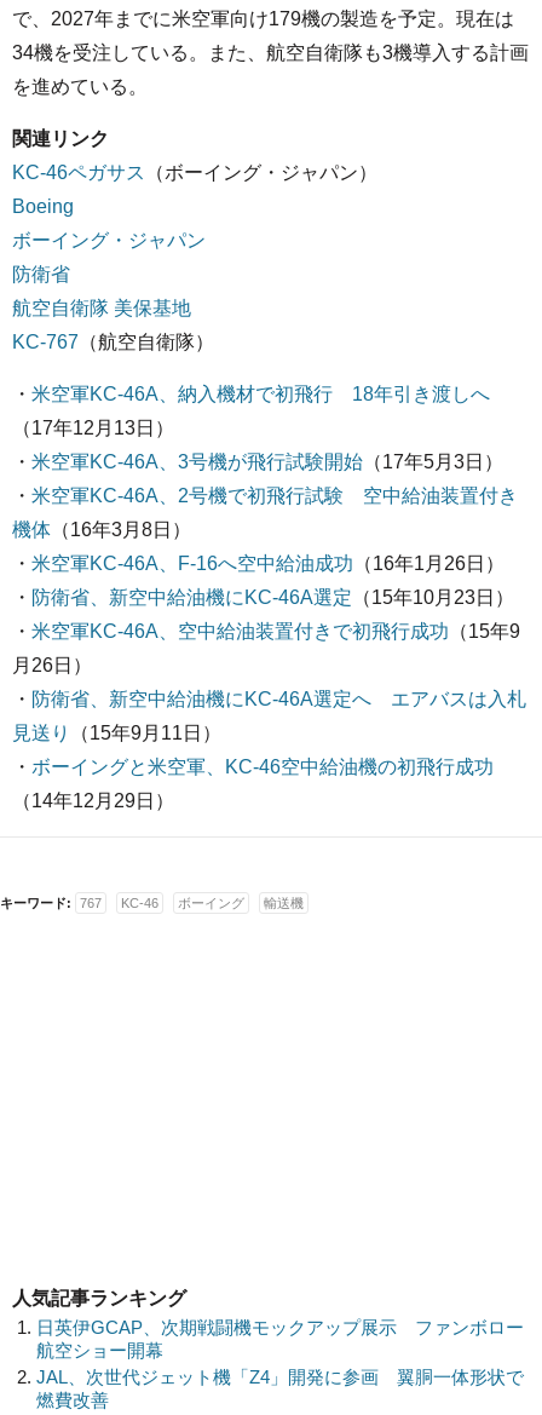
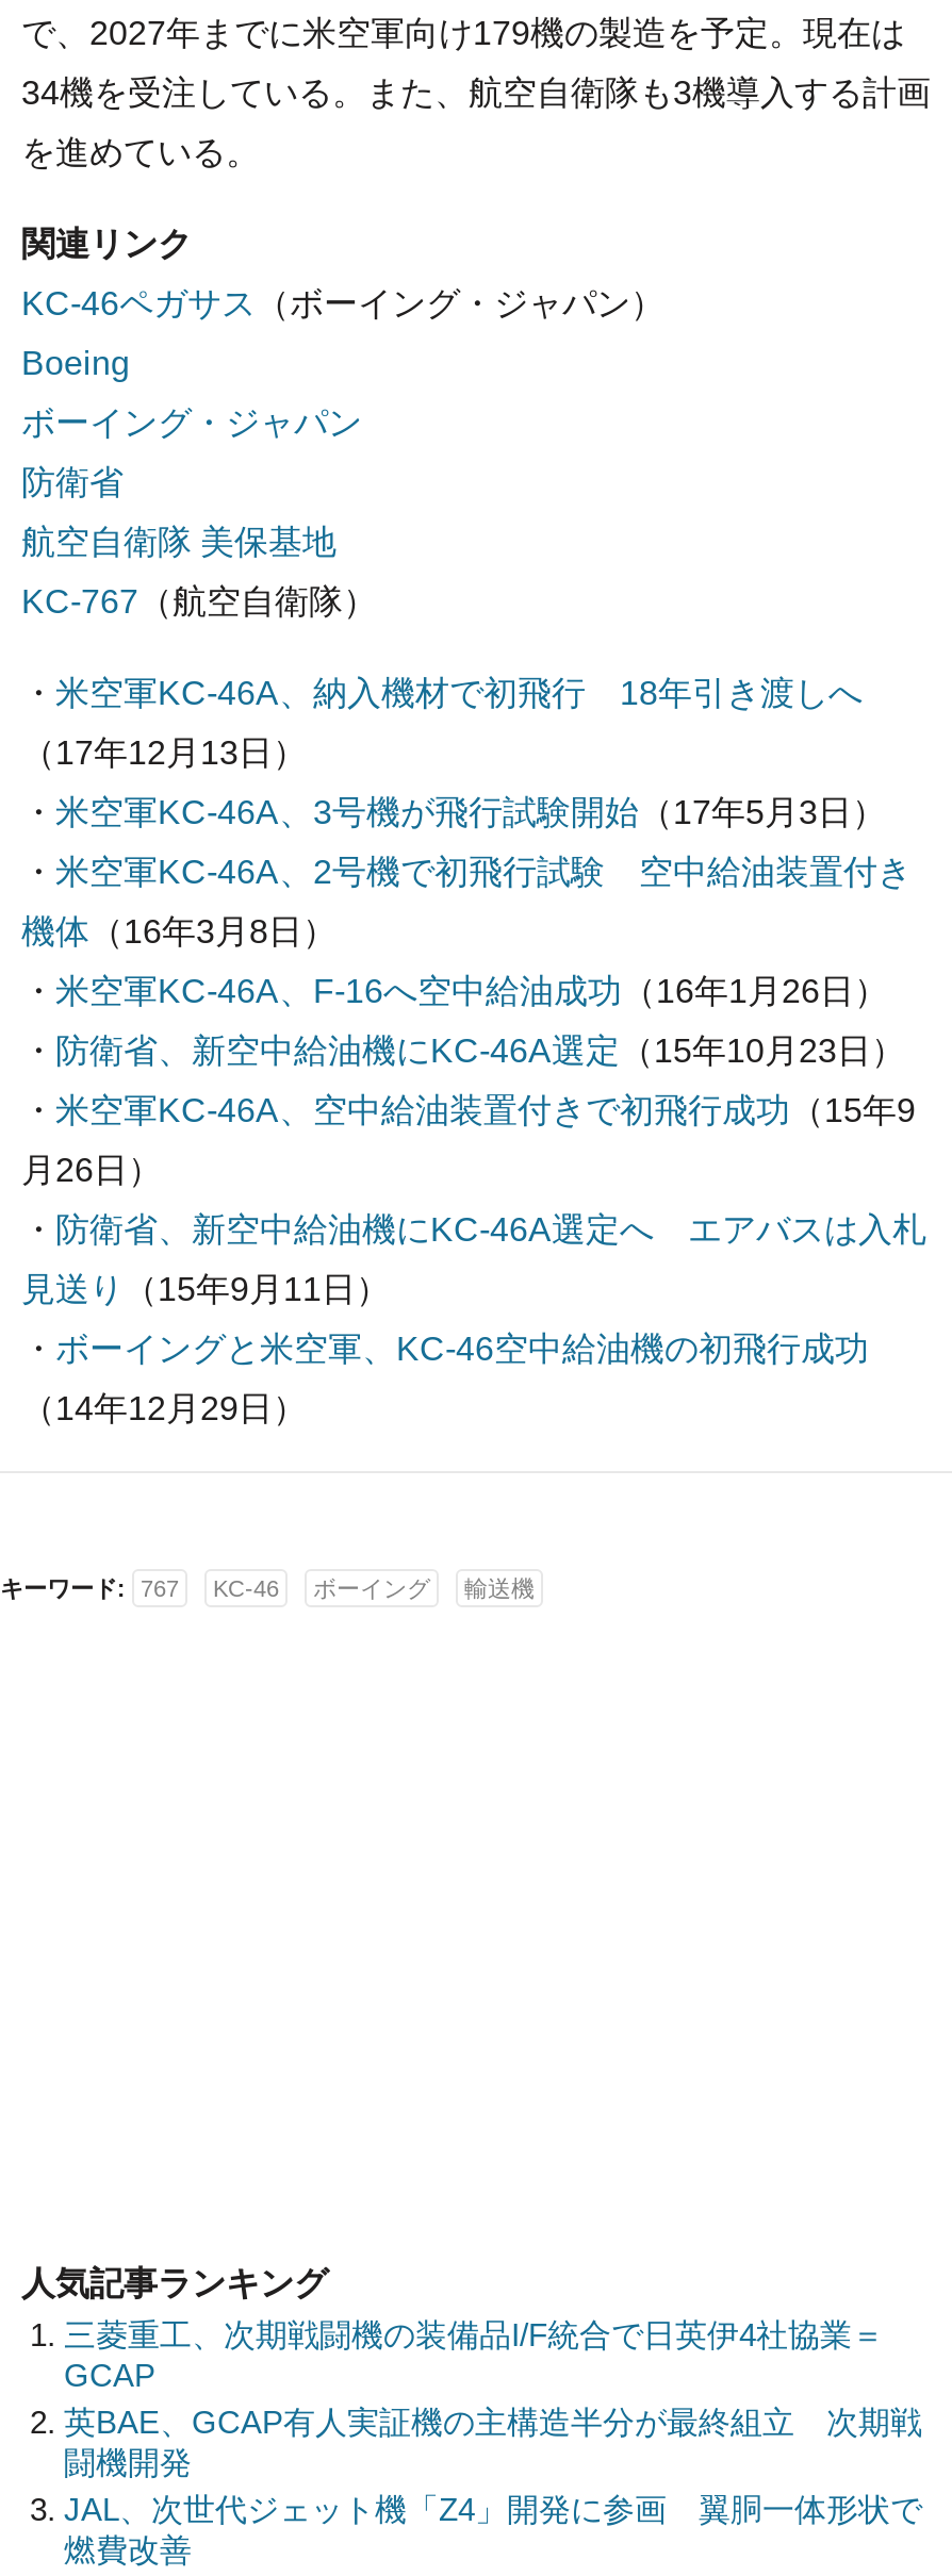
[36,1317,524,1361] 日英伊GCAP、次期戦闘機モックアップ展示 ファンボロー | 航空ショー開幕 -> [64,2317,922,2481] 三菱重工、次期戦闘機の装備品I/F統合で日英伊4社協業＝ | GCAP | 英BAE、GCAP有人実証機の主構造半分が最終組立 次期戦 | 闘機開発

